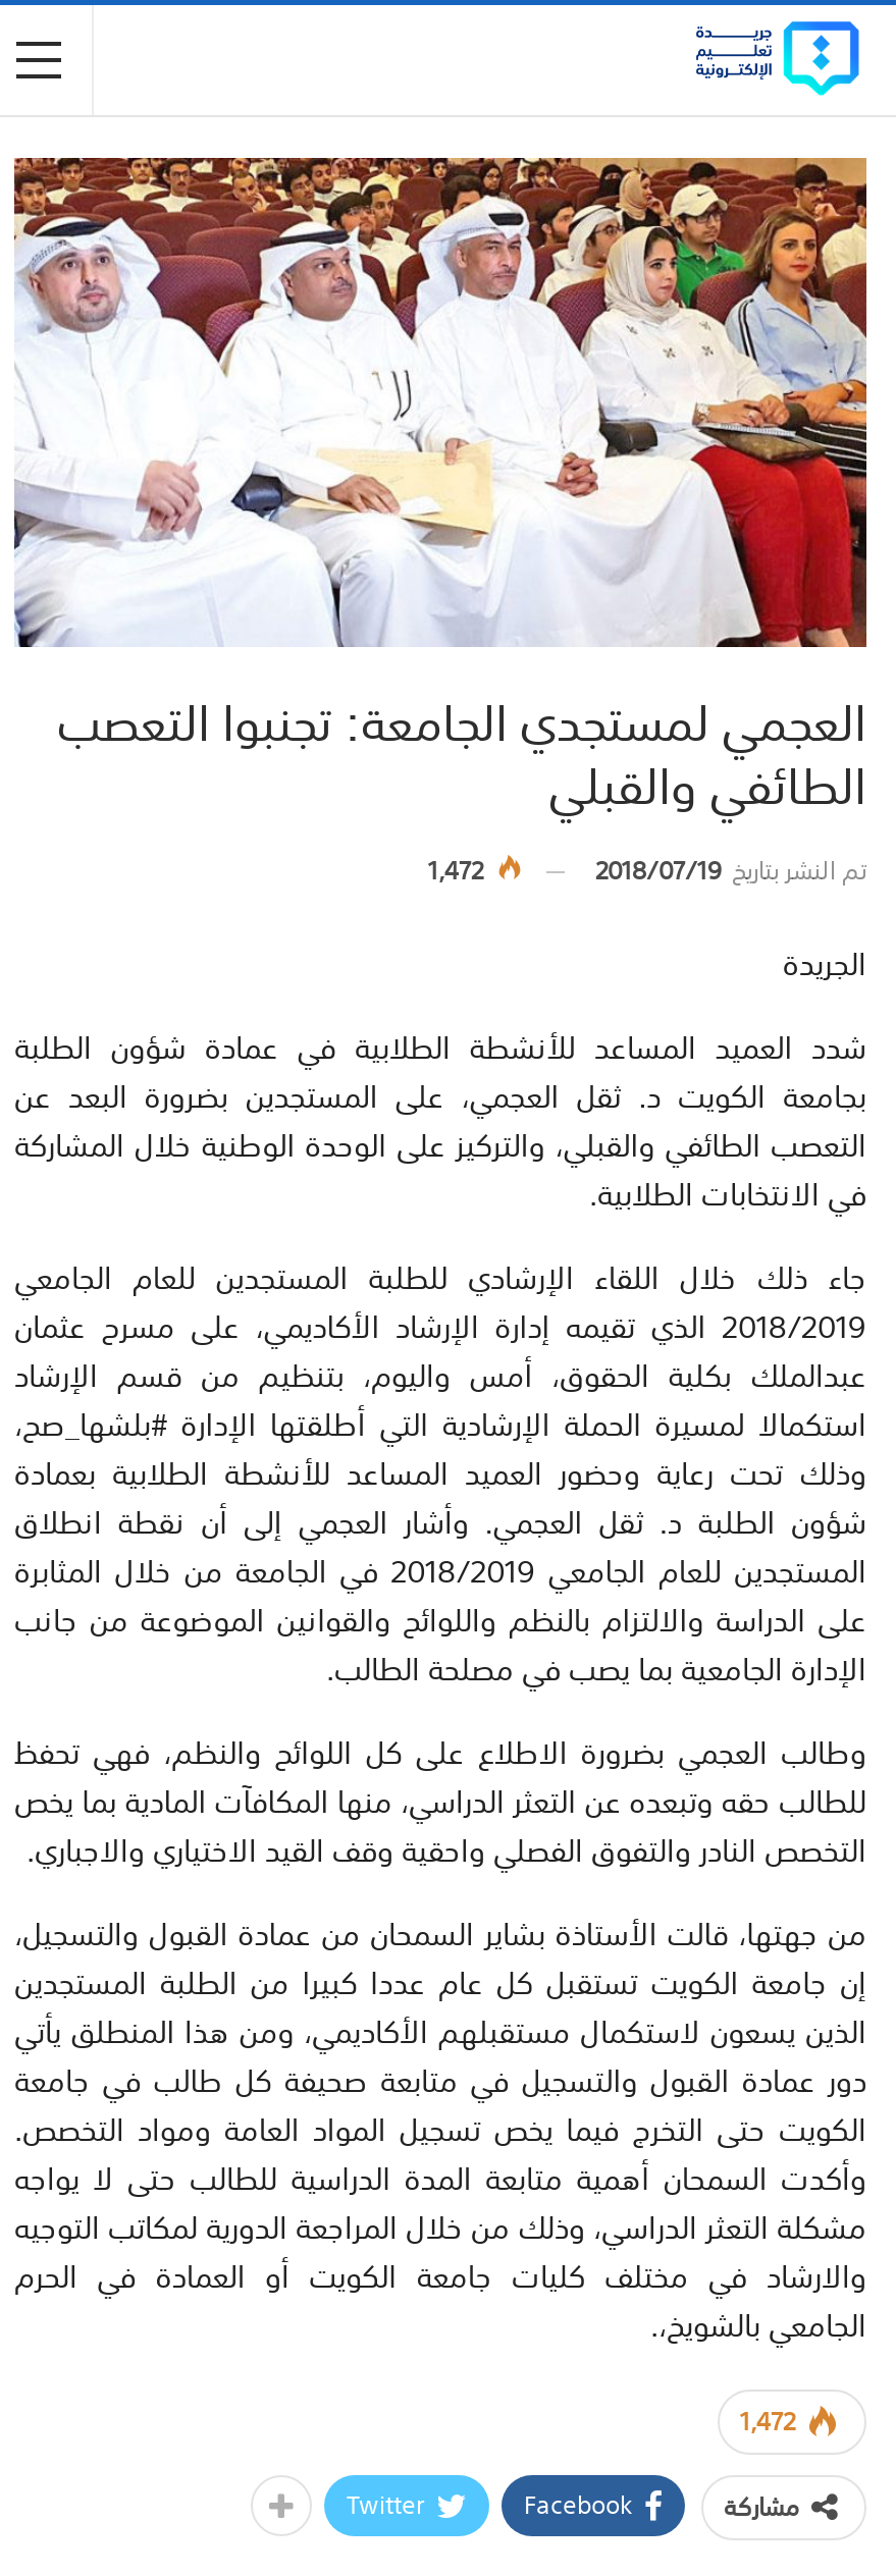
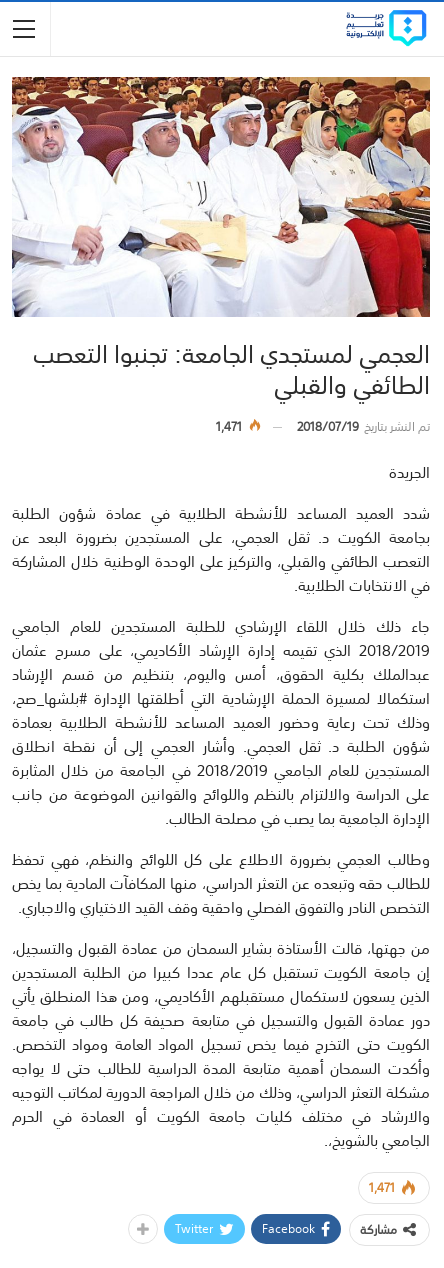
[428,844,483,897] 1,472 -> [216,414,242,440] 1,471
[740,2395,795,2448] 1,472 -> [369,1175,395,1201] 1,471

